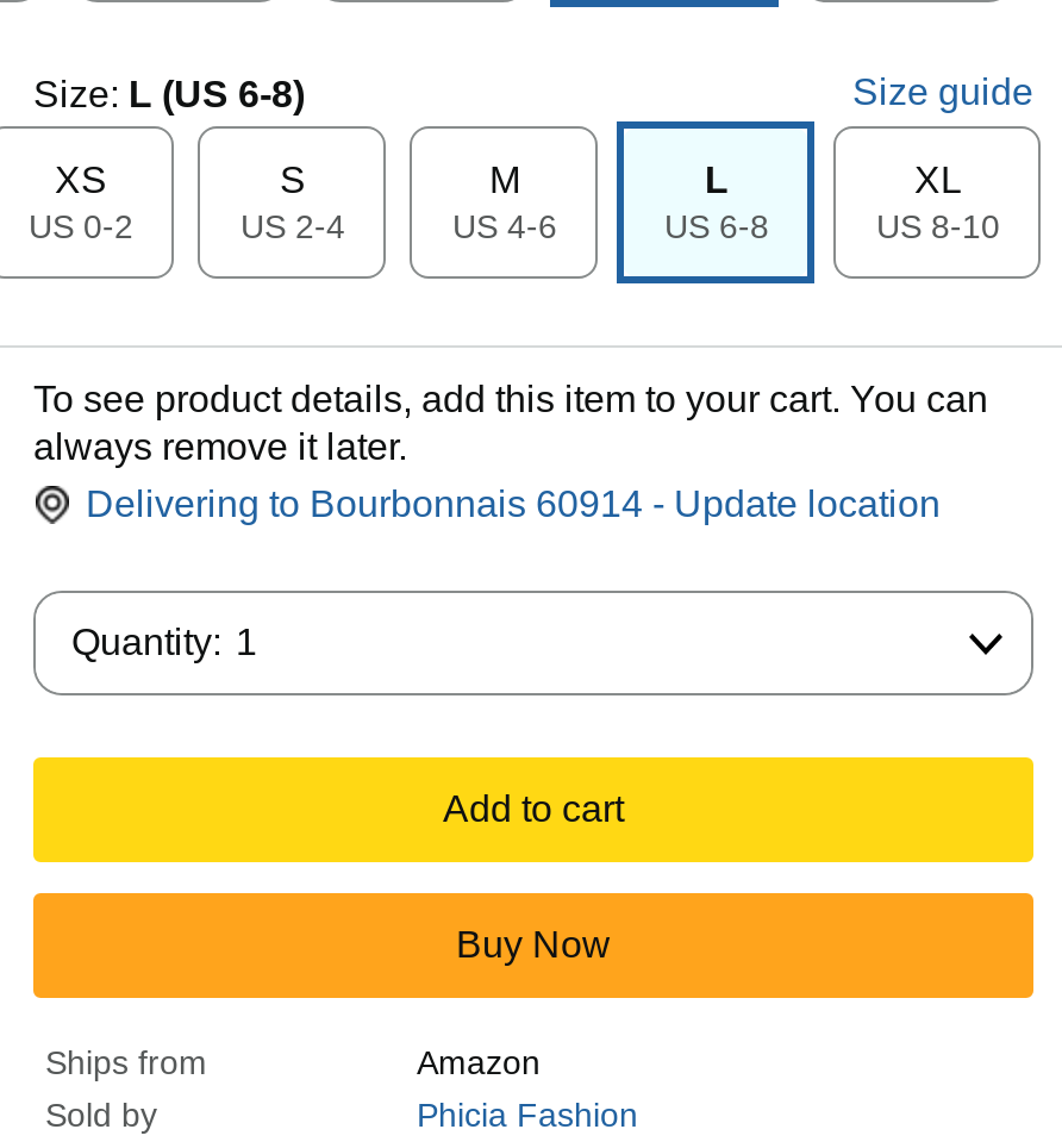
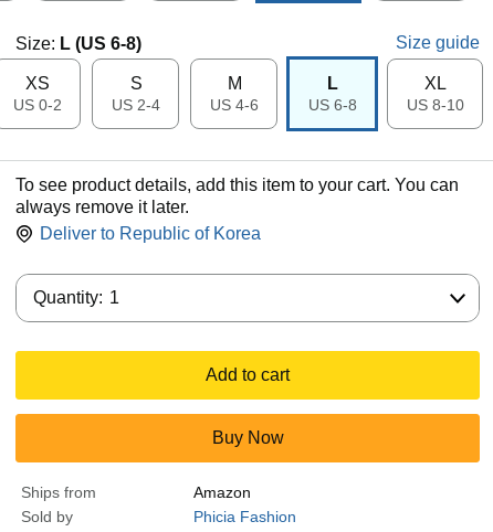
[86,483,941,524] Delivering to Bourbonnais 60914 - Update location -> [40,224,261,243] Deliver to Republic of Korea

